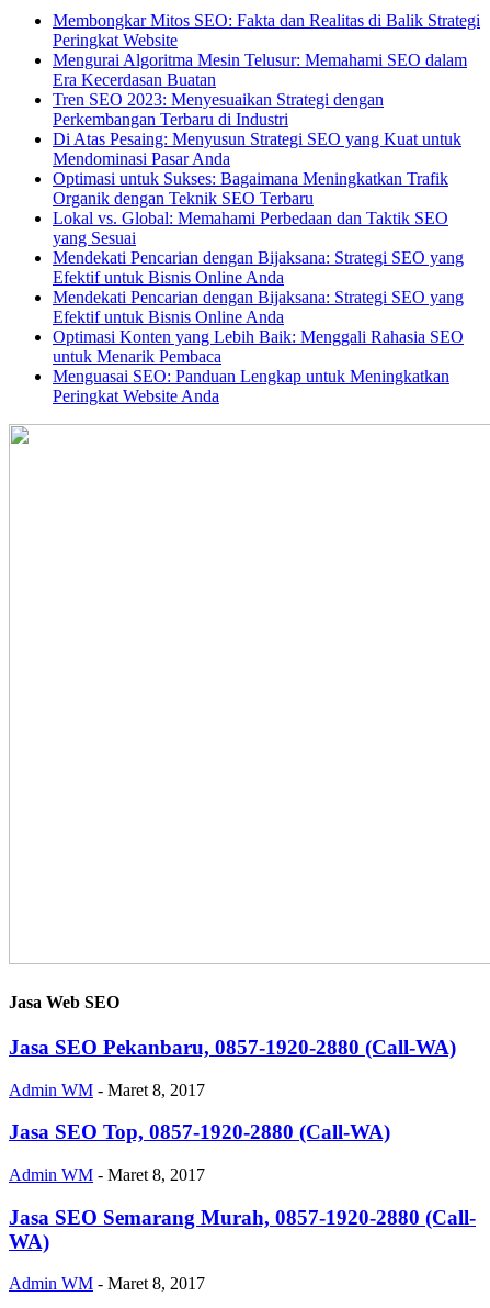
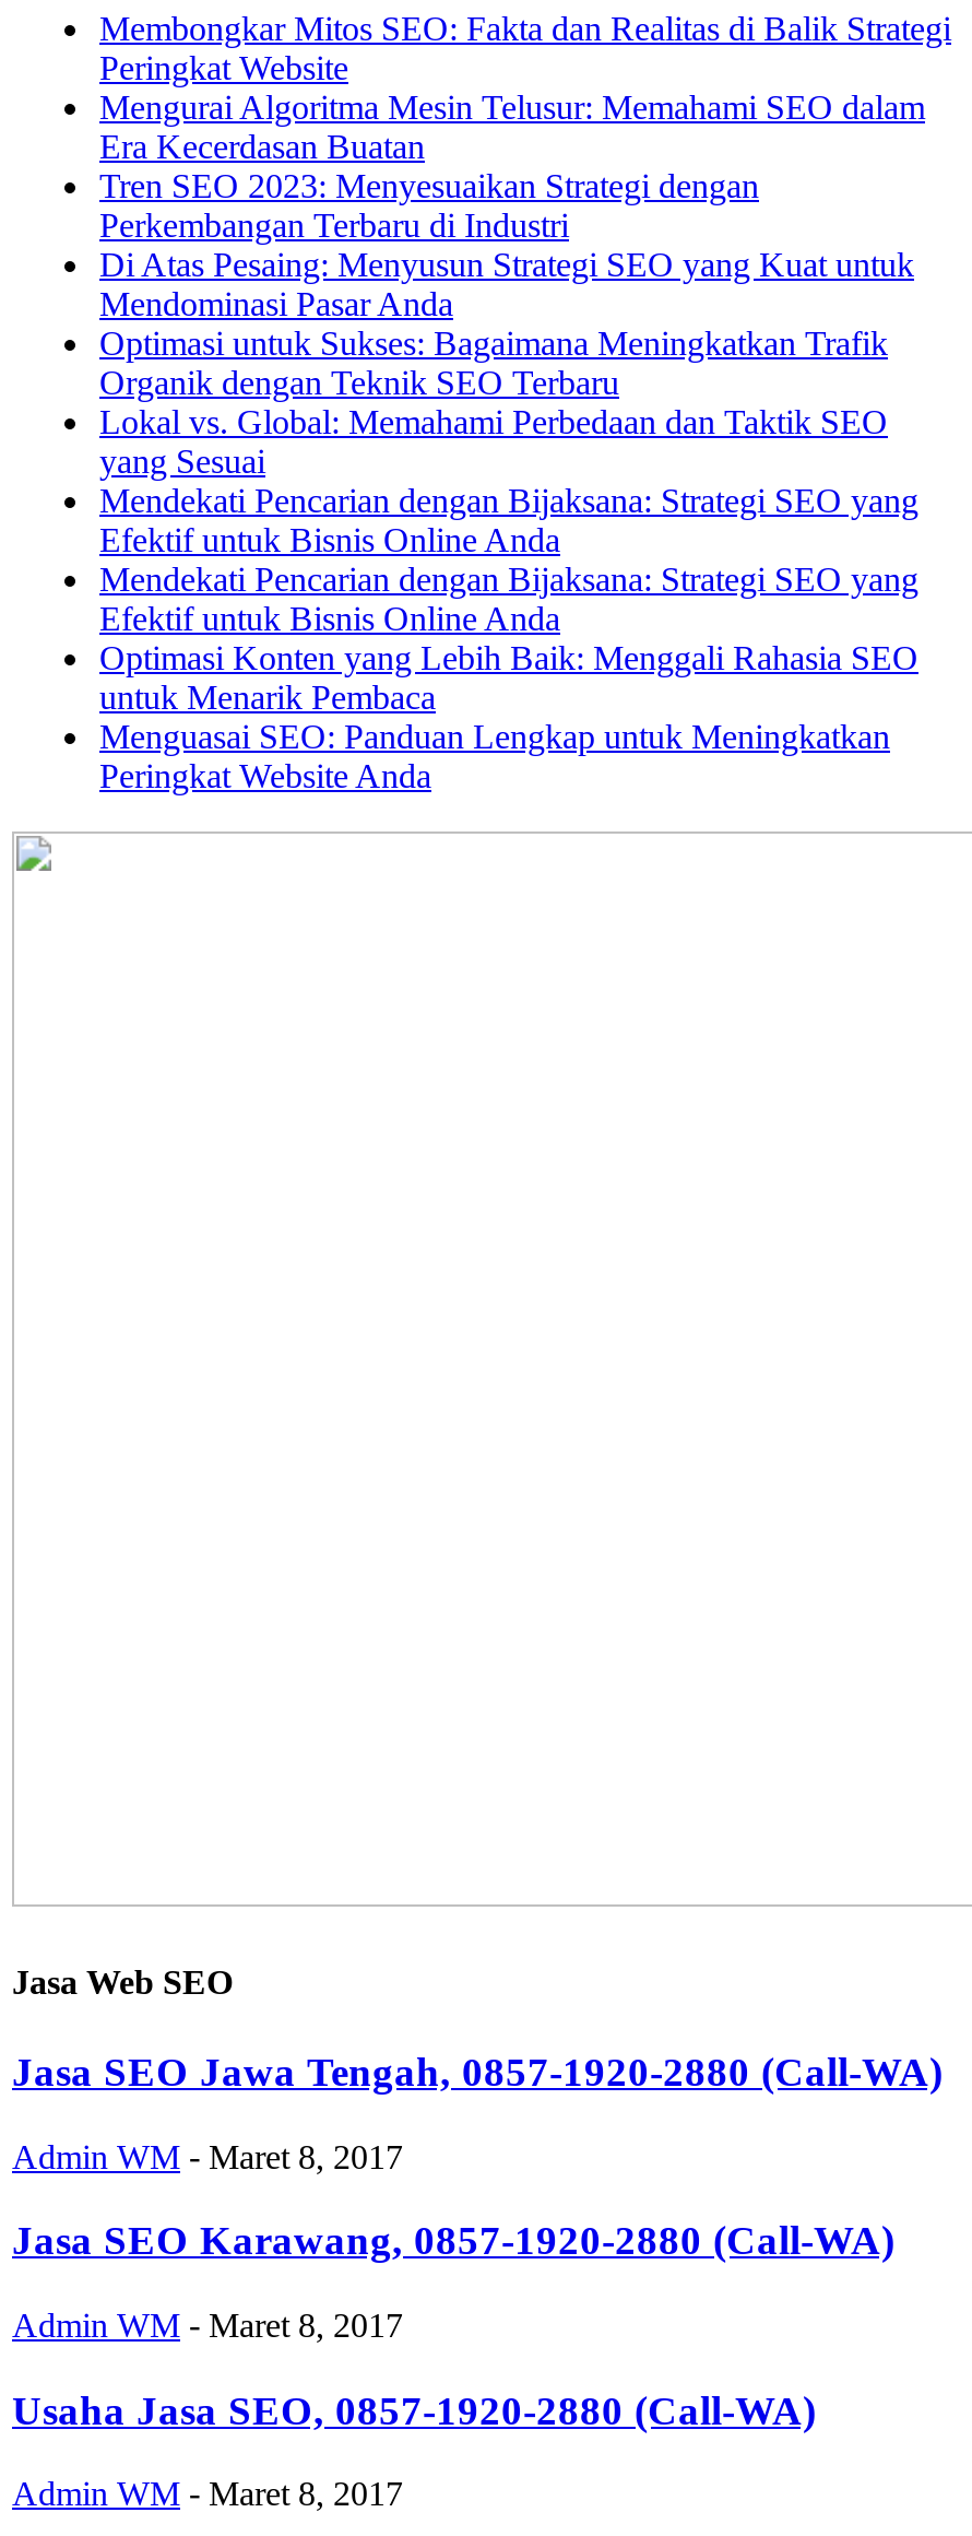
[9,1035,456,1058] Jasa SEO Pekanbaru, 0857-1920-2880 (Call-WA) -> [12,2048,943,2094] Jasa SEO Jawa Tengah, 0857-1920-2880 (Call-WA)
[9,1120,390,1143] Jasa SEO Top, 0857-1920-2880 (Call-WA) -> [12,2217,894,2263] Jasa SEO Karawang, 0857-1920-2880 (Call-WA)
[9,1206,476,1253] Jasa SEO Semarang Murah, 0857-1920-2880 (Call- | WA) -> [12,2387,816,2433] Usaha Jasa SEO, 0857-1920-2880 (Call-WA)

